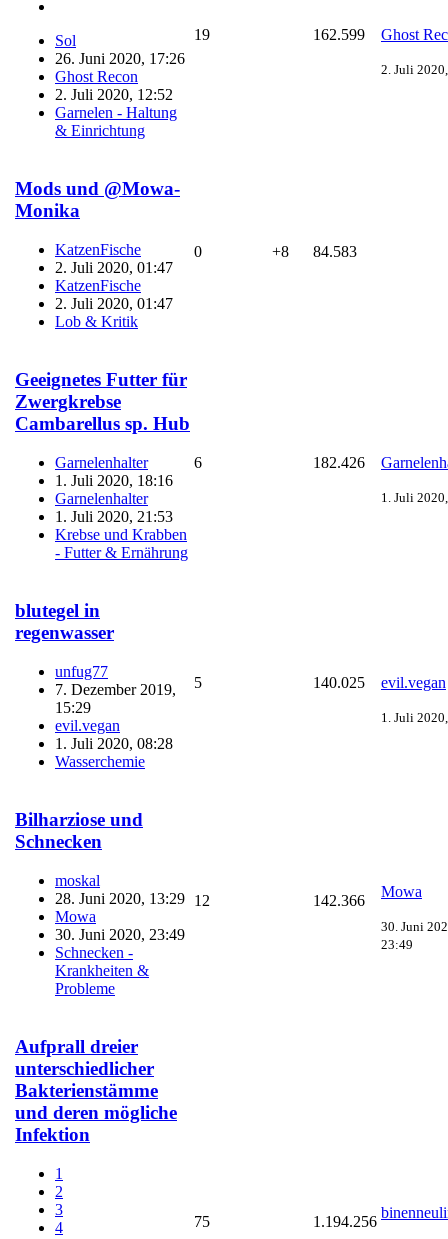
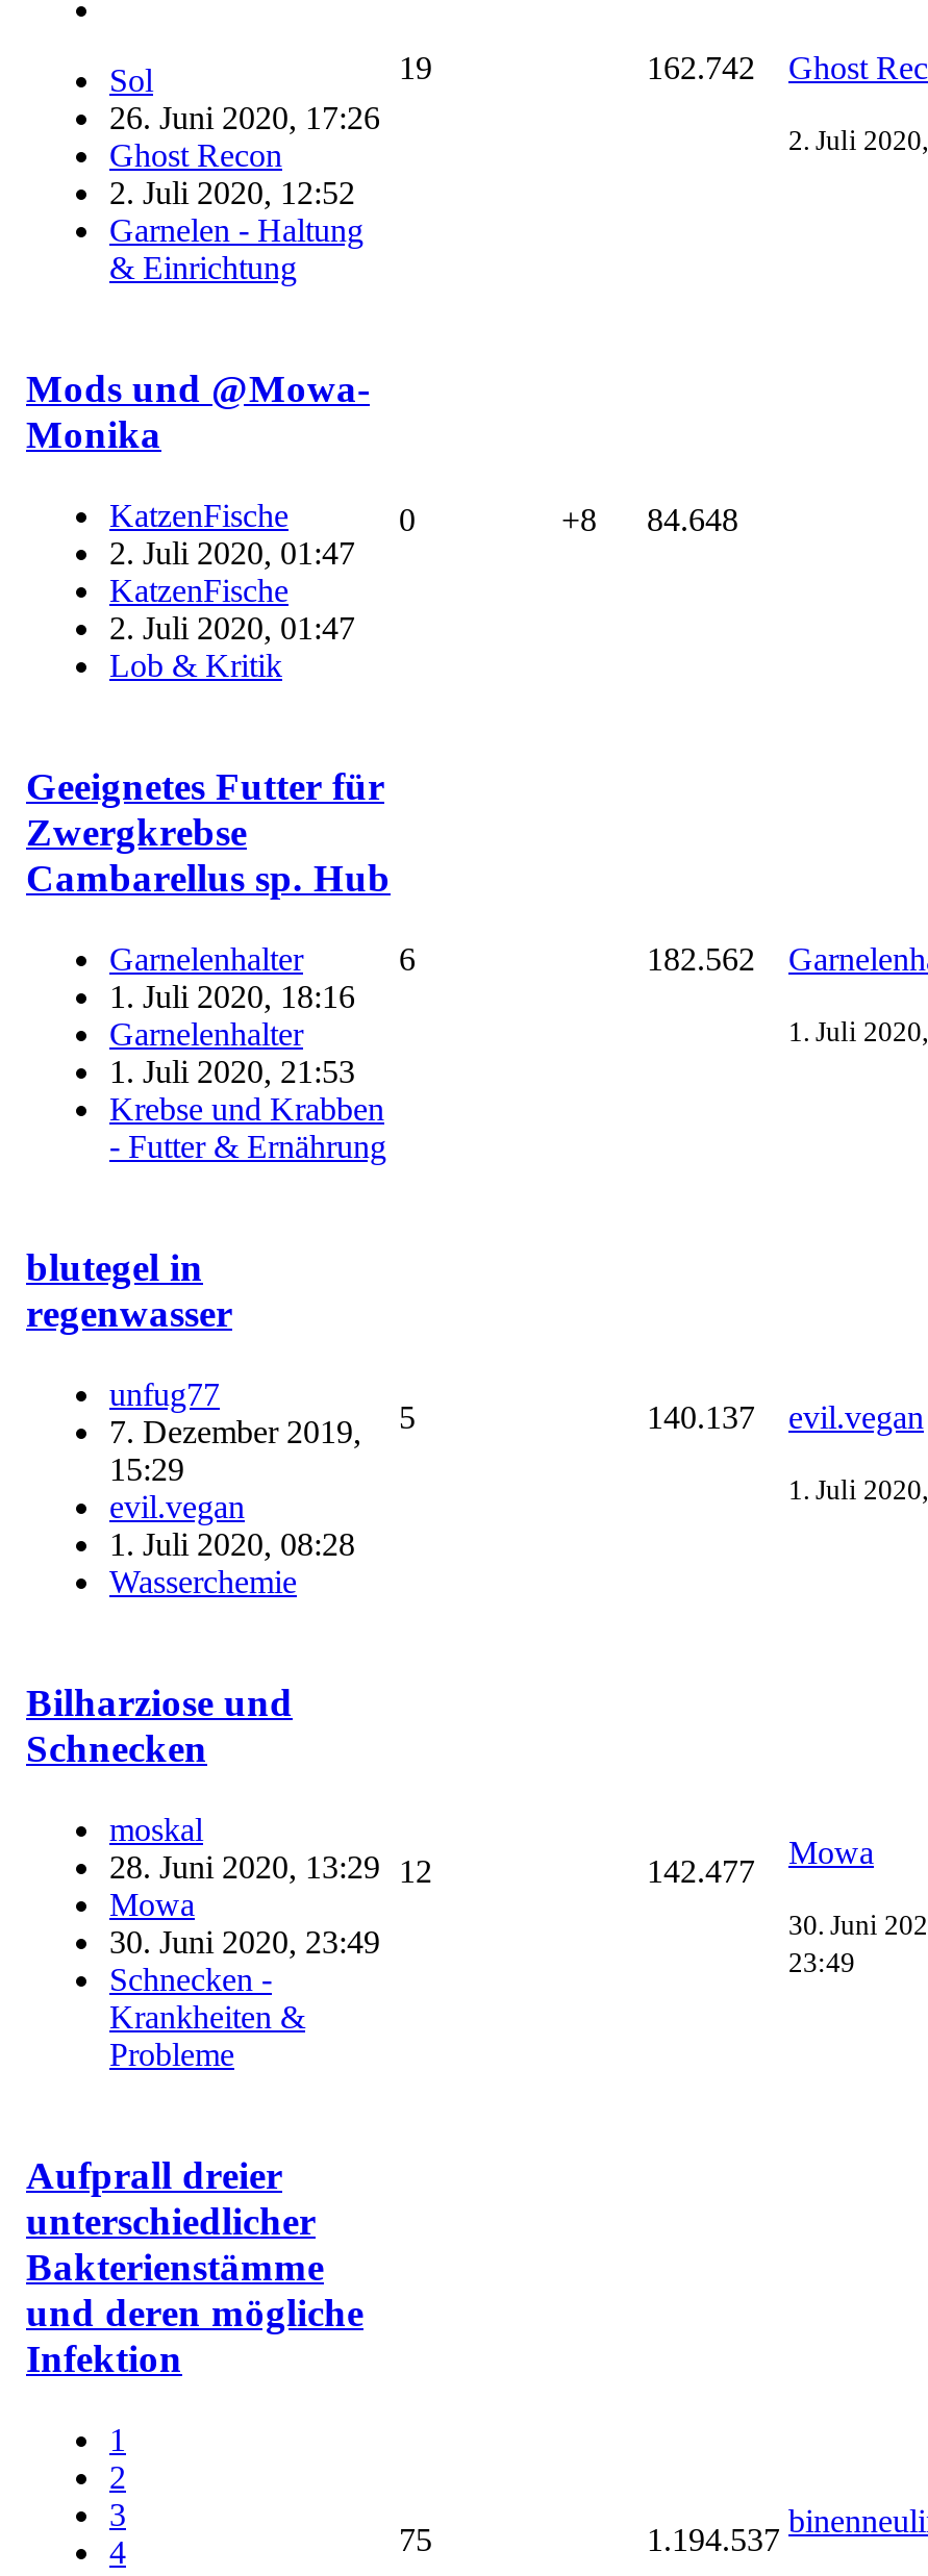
[313,26,365,43] 162.599 -> [647,50,755,86] 162.742
[272,243,357,260] +8 84.583 -> [561,502,738,537] +8 84.648
[313,454,365,471] 182.426 -> [647,941,755,977] 182.562
[313,674,446,691] 140.025 evil.vegan -> [647,1400,924,1435] 140.137 evil.vegan
[313,892,365,909] 142.366 -> [647,1854,755,1889] 142.477
[313,1213,377,1230] 1.194.256 -> [647,2522,780,2557] 1.194.537

